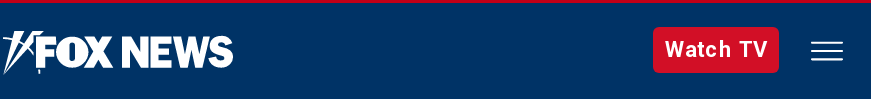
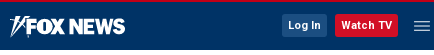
none -> [288,19,321,32] Log In

